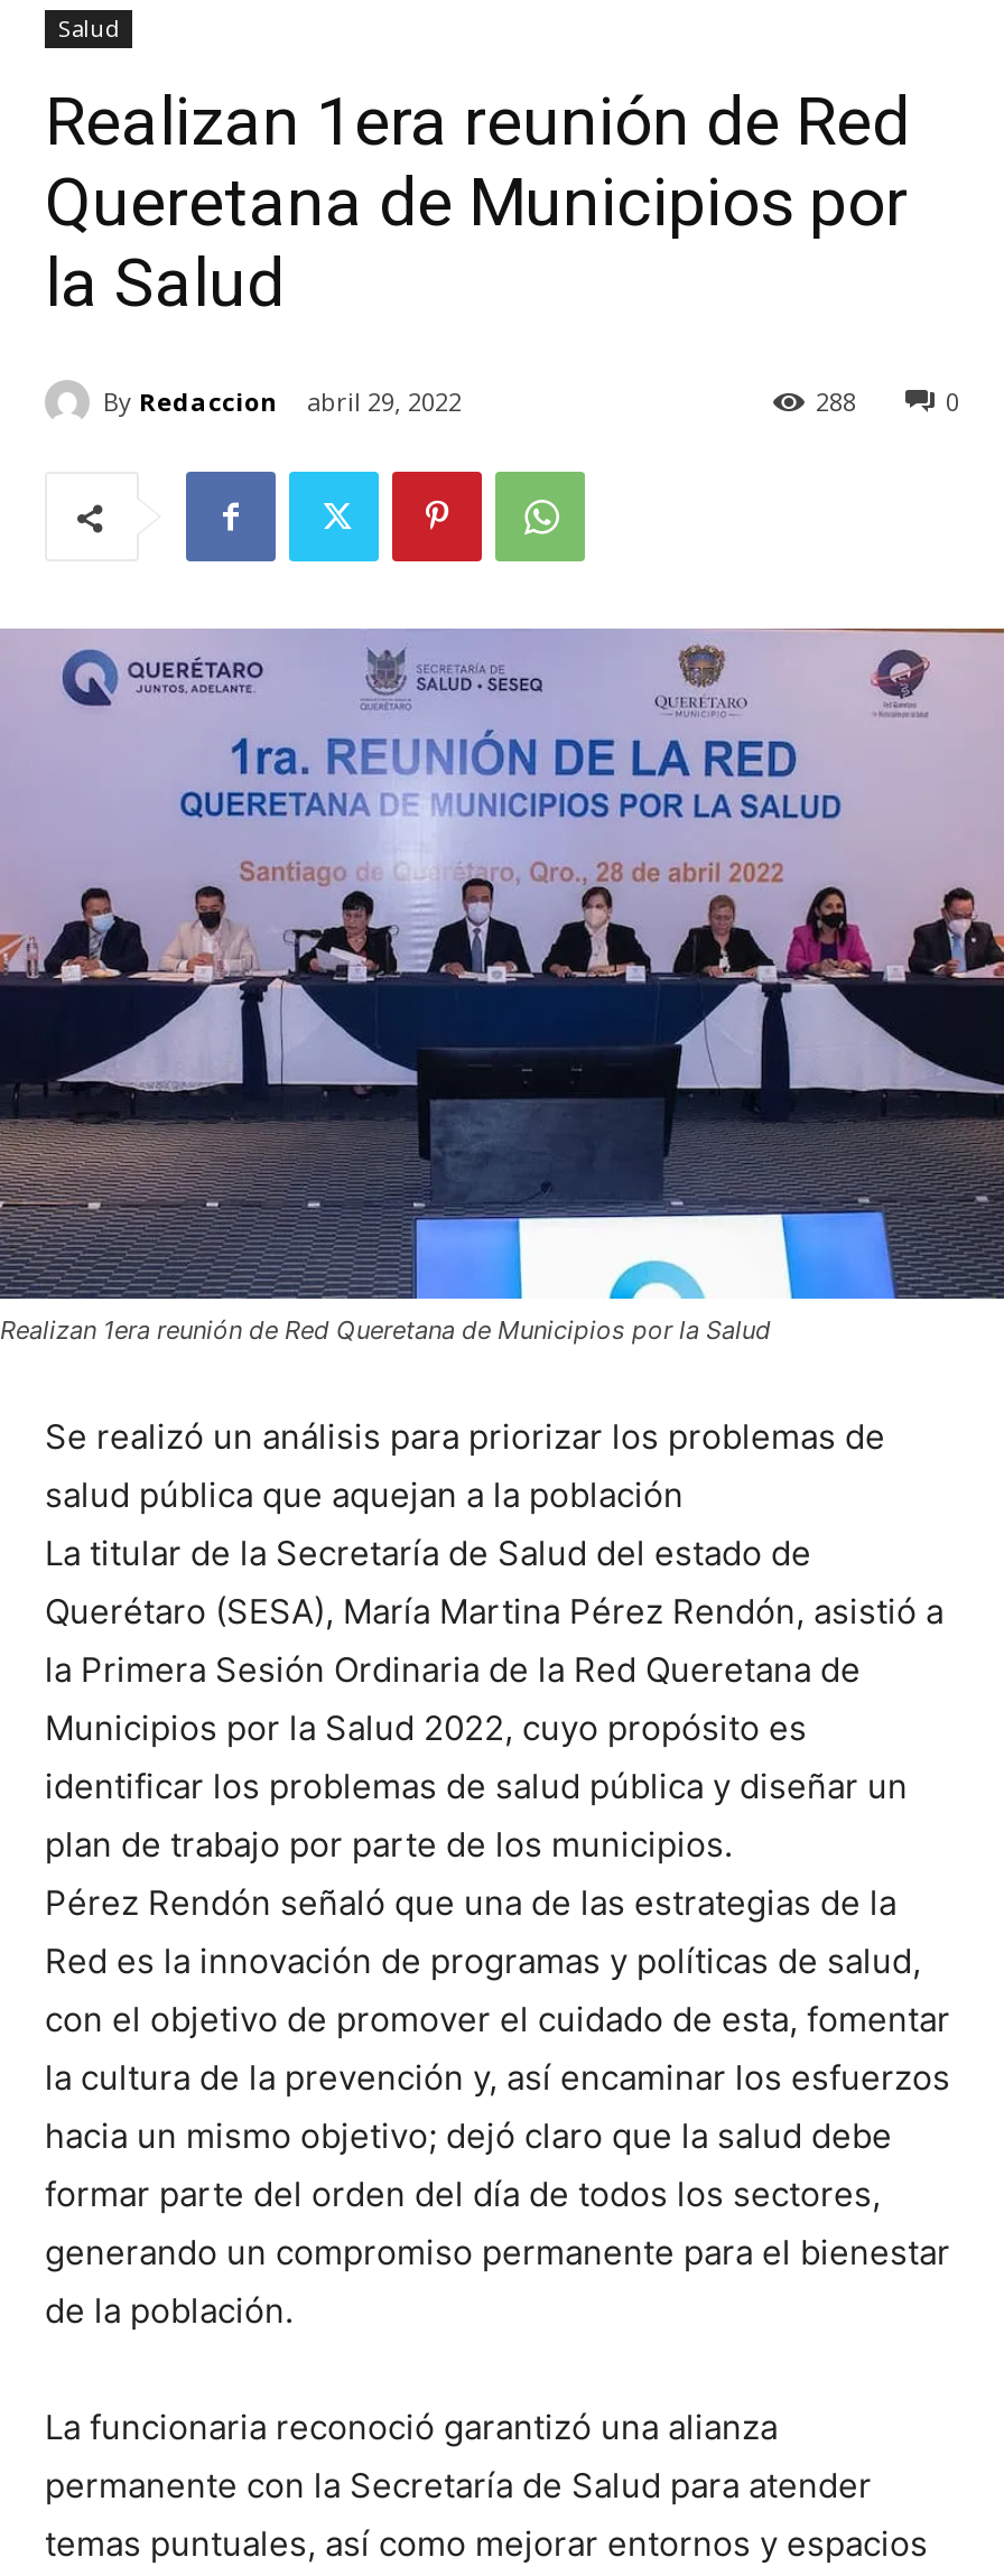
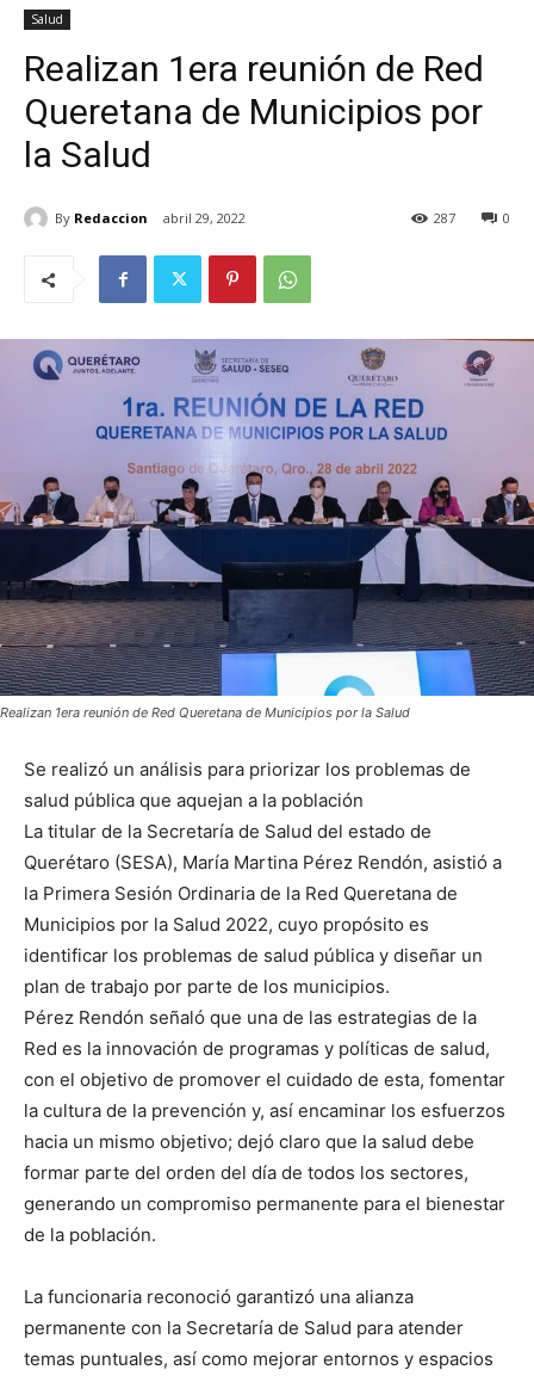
[816,385,856,418] 288 -> [434,209,455,227] 287

